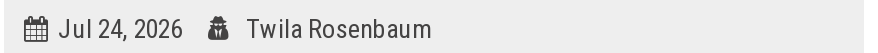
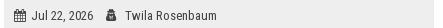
[58,14,430,44] Jul 24, 2026 Twila Rosenbaum -> [31,8,217,23] Jul 22, 2026 Twila Rosenbaum

